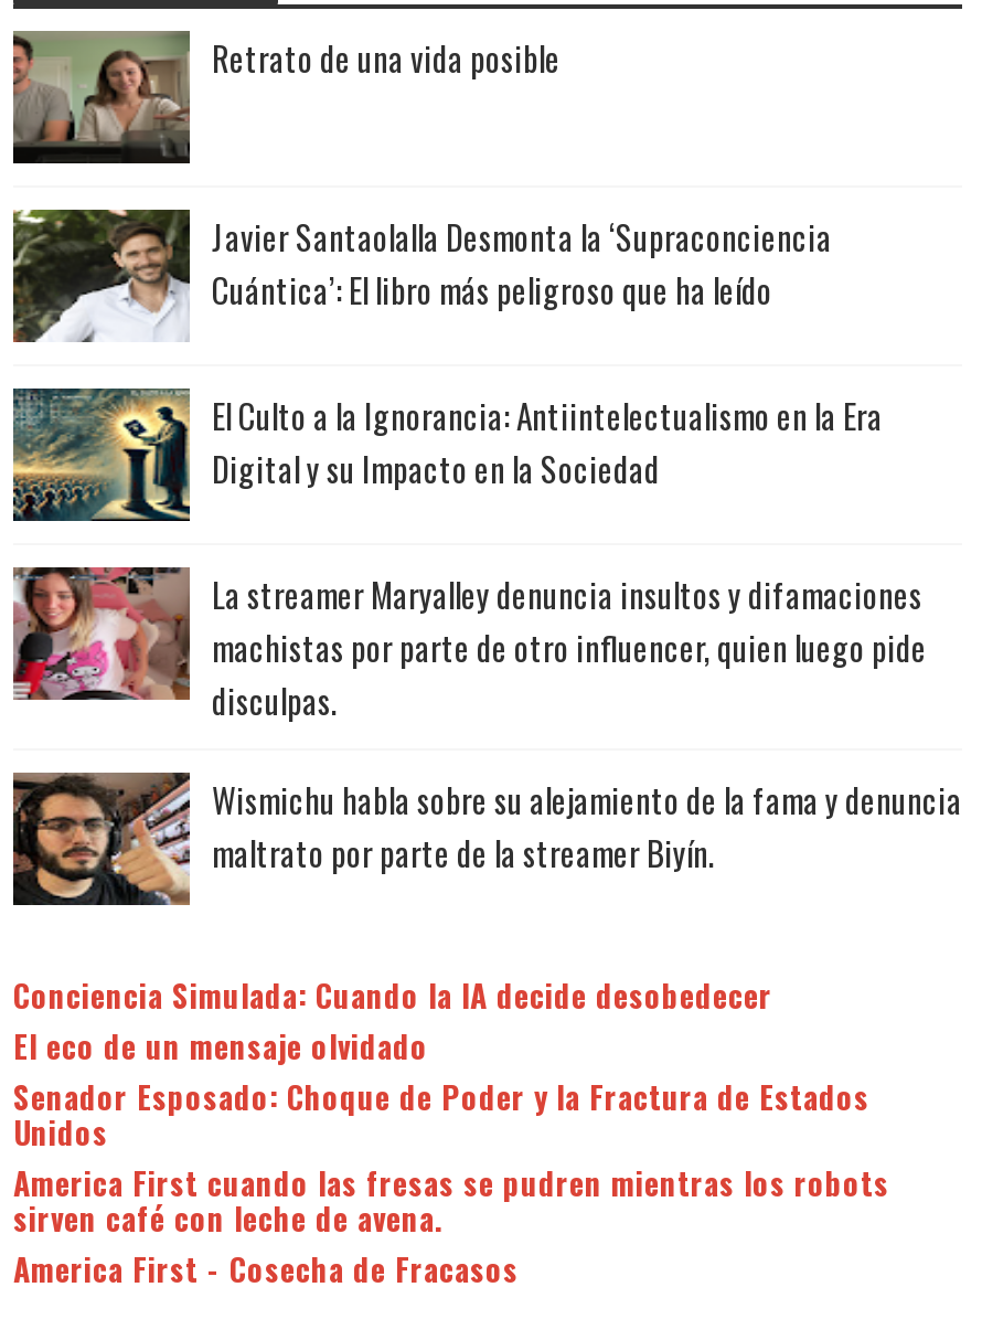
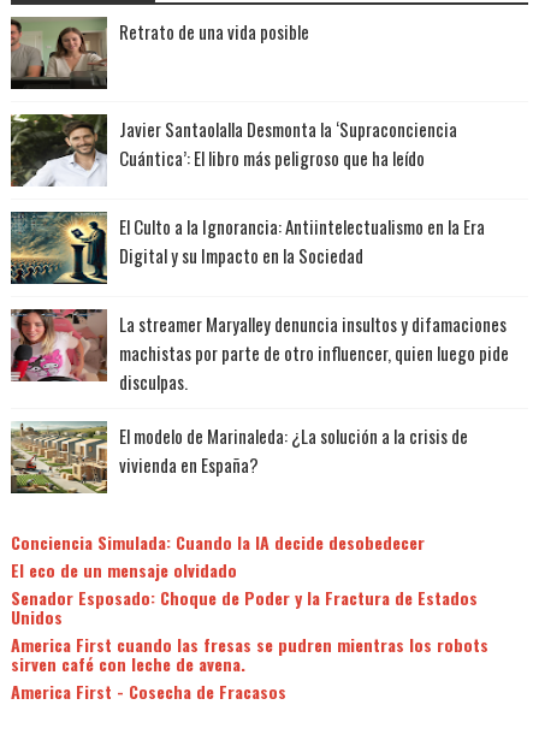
[11,773,962,905] [image] | Wismichu habla sobre su alejamiento de la fama y denuncia | maltrato por parte de la streamer Biyín. -> [10,421,468,495] [image] | El modelo de Marinaleda: ¿La solución a la crisis de | vivienda en España?

